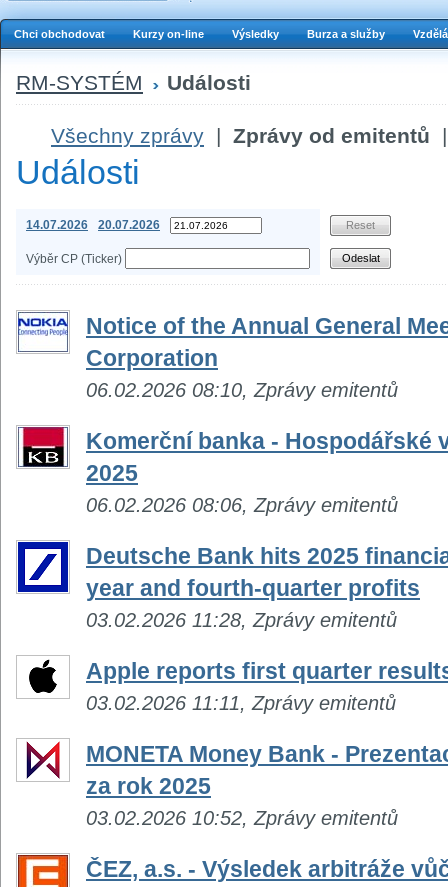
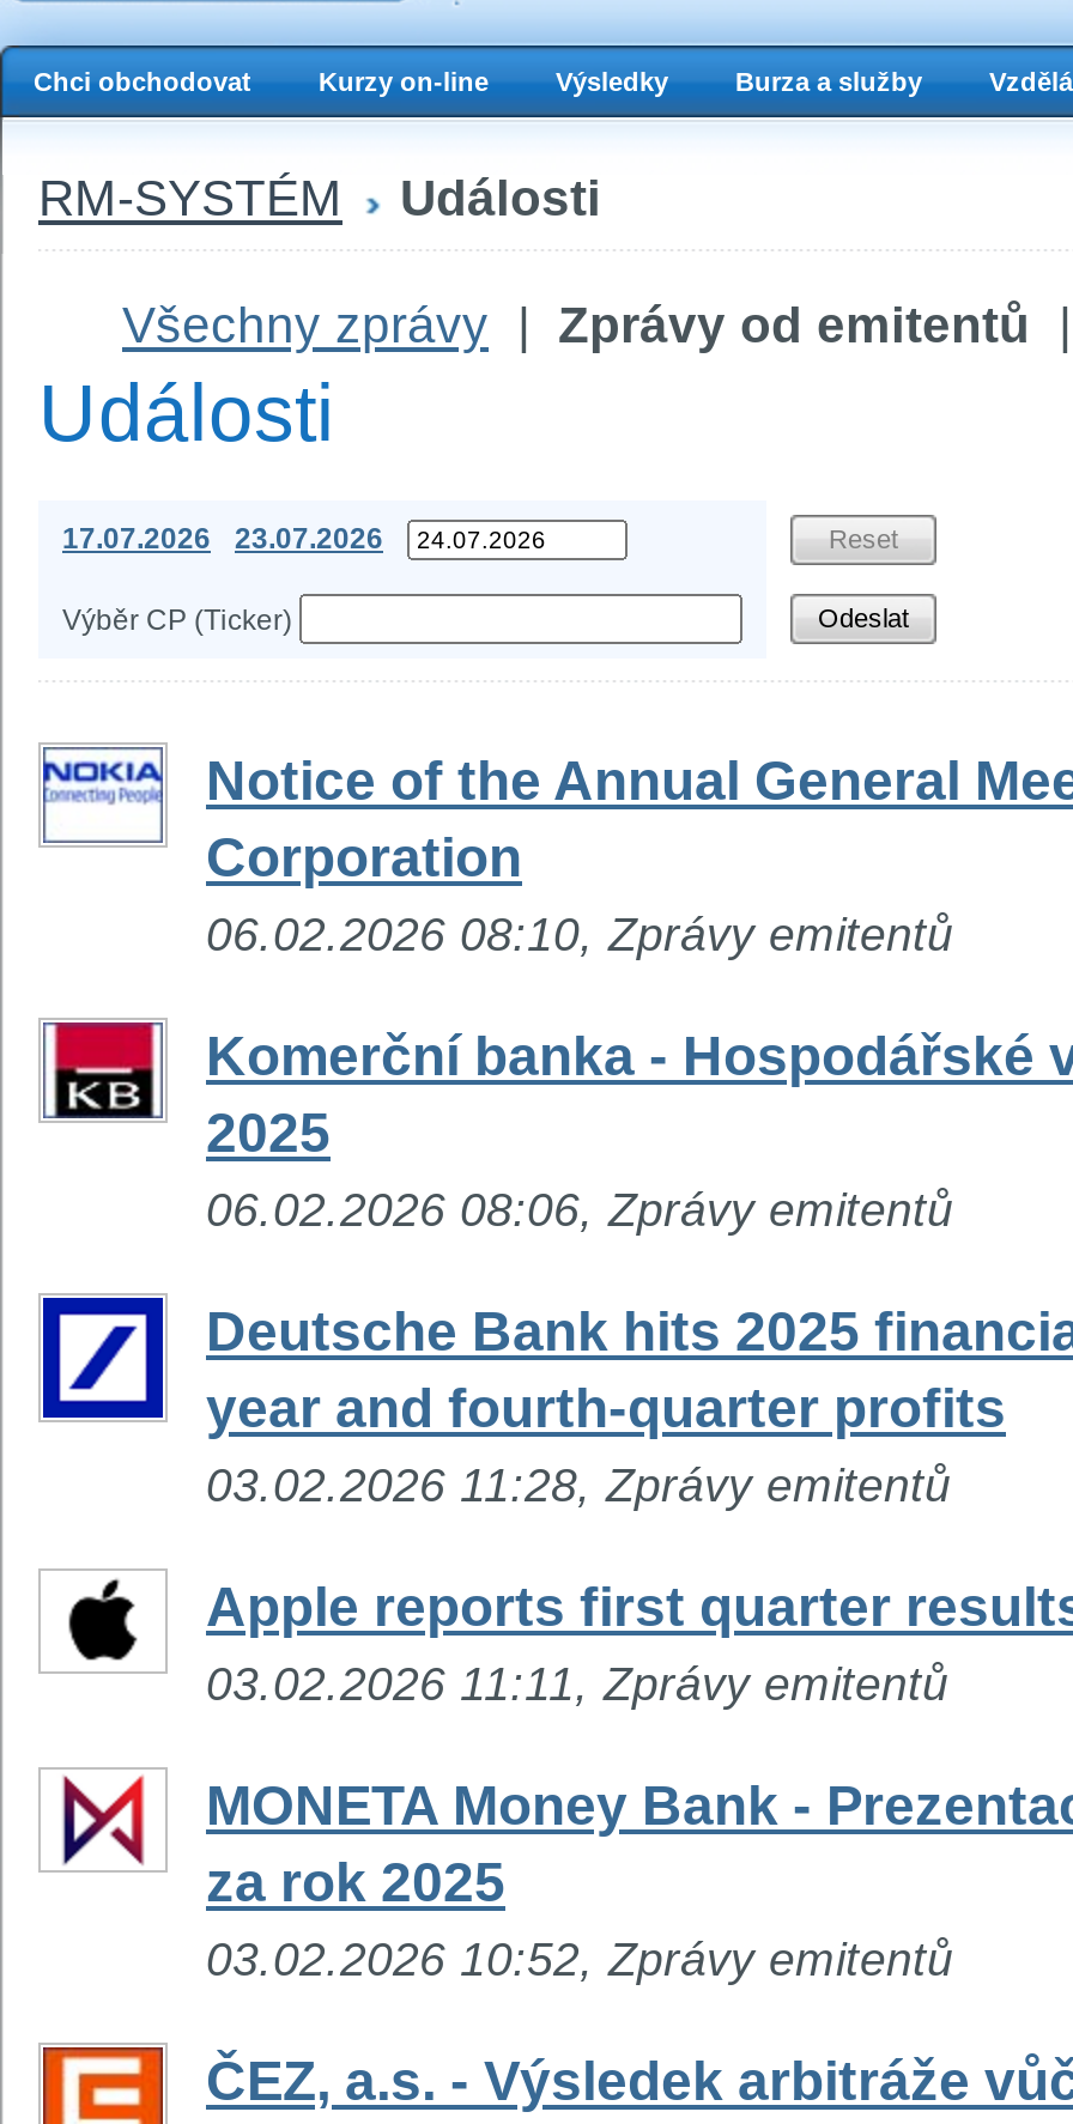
[26,218,88,232] 14.07.2026 -> [62,522,211,555] 17.07.2026
[98,218,160,232] 20.07.2026 -> [235,522,383,555] 23.07.2026

